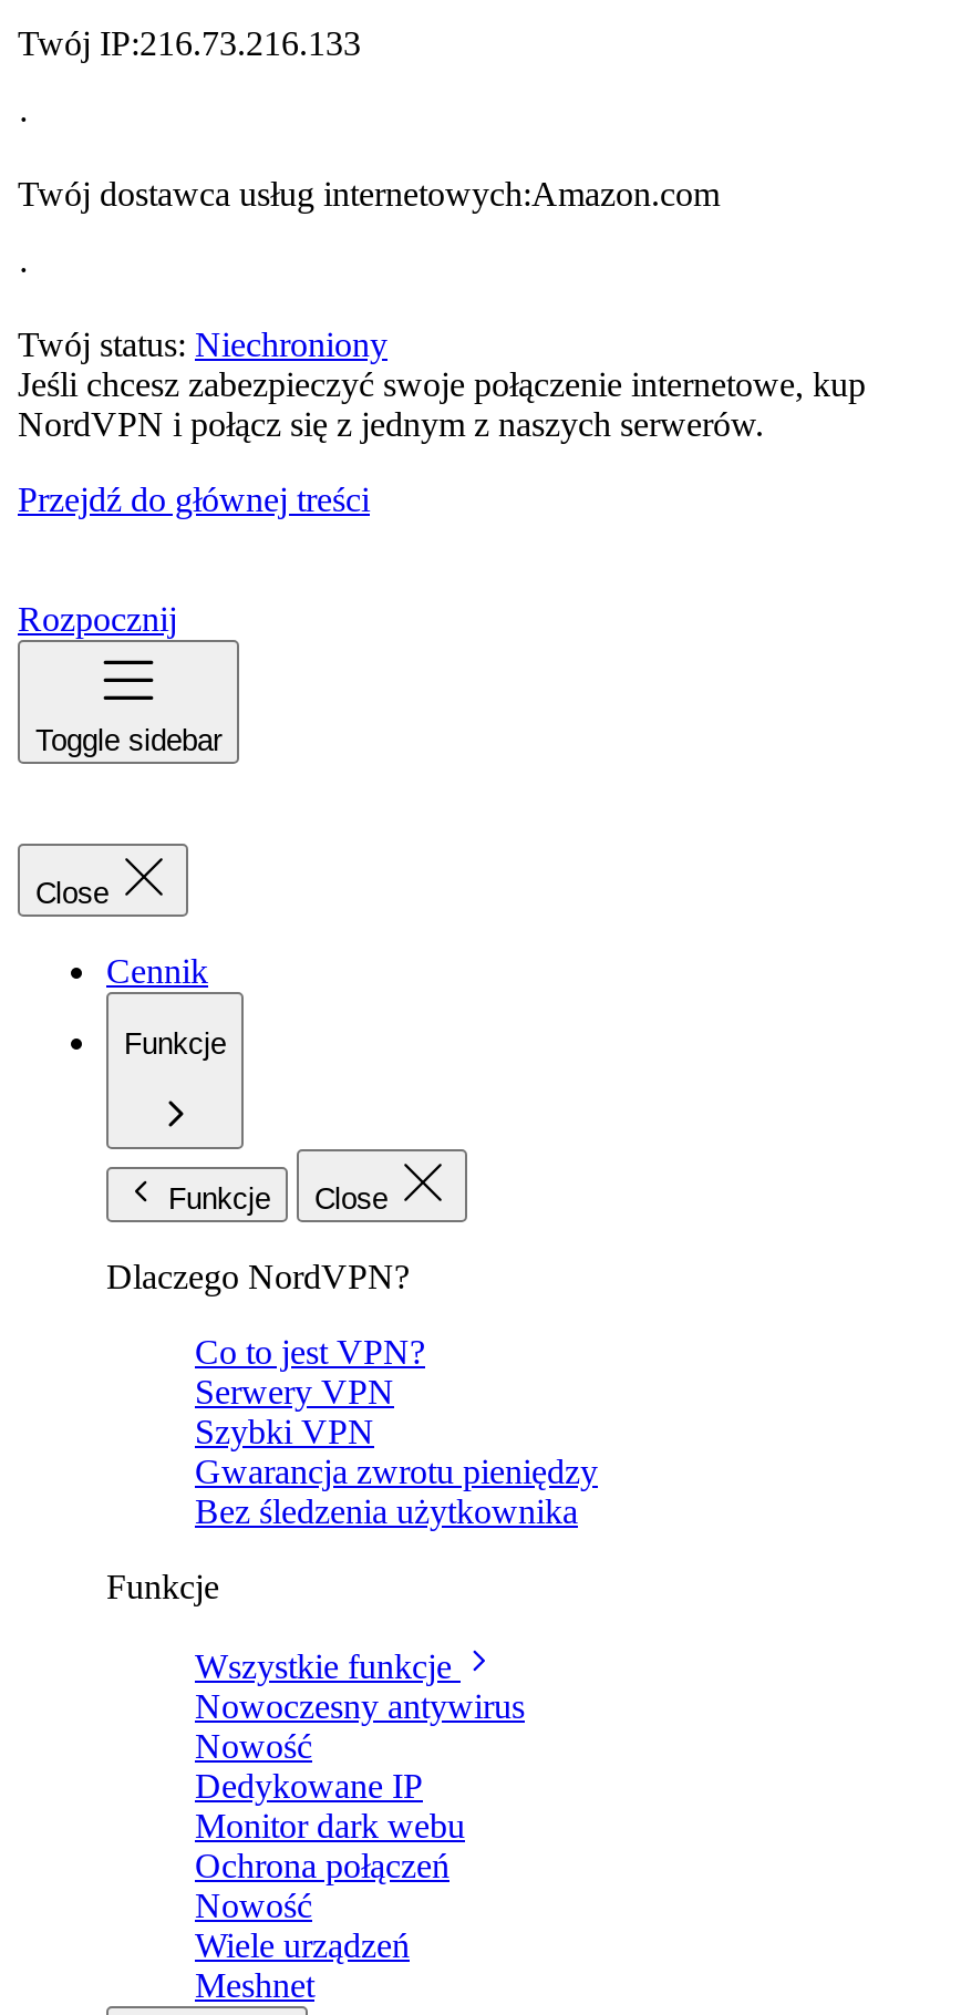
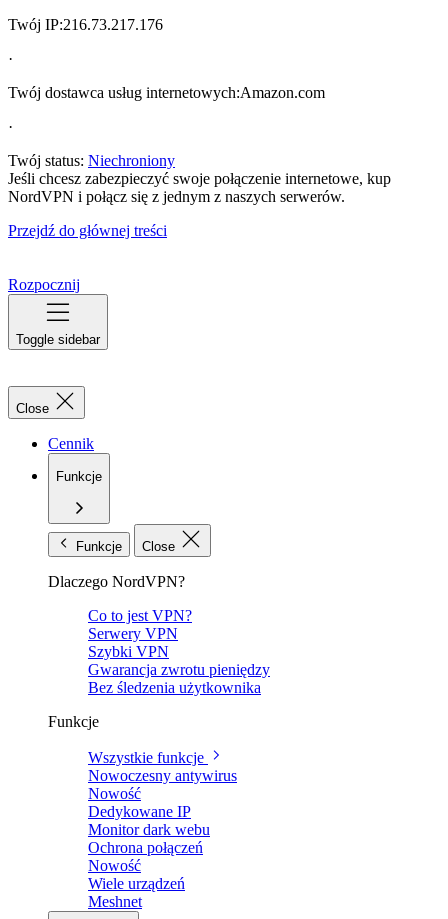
[18,24,361,62] Twój IP:216.73.216.133 -> [8,16,163,33] Twój IP:216.73.217.176

